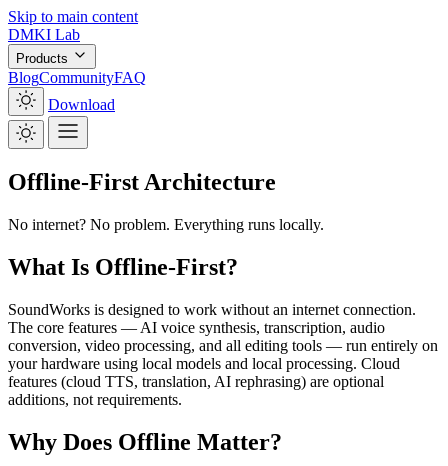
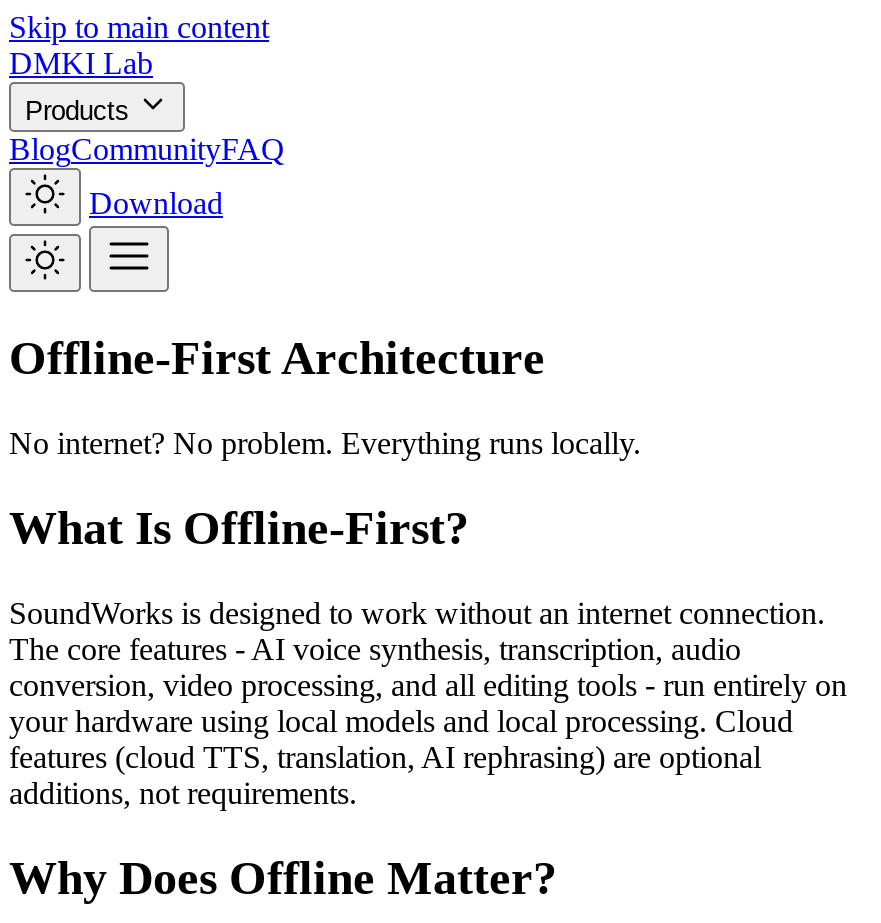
[8,319,385,336] The core features — AI voice synthesis, transcription, audio -> [9,631,741,665] The core features - AI voice synthesis, transcription, audio
[8,337,438,354] conversion, video processing, and all editing tools — run entirely on -> [9,667,847,701] conversion, video processing, and all editing tools - run entirely on

